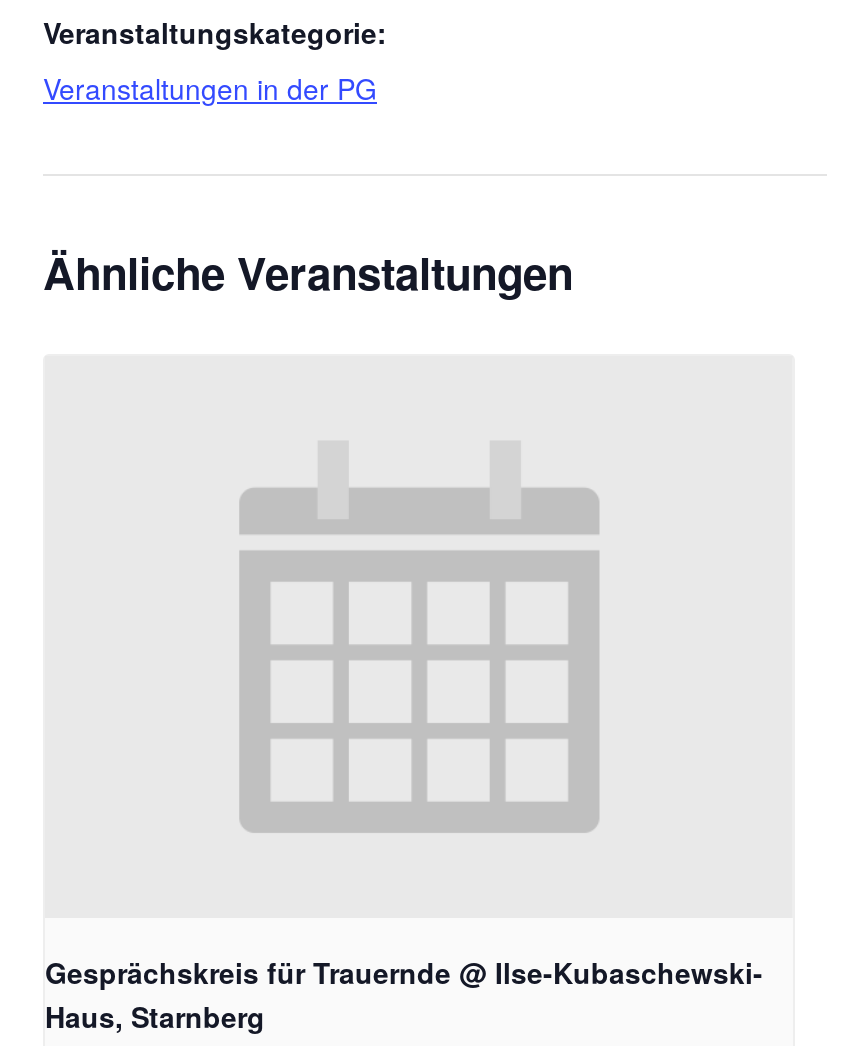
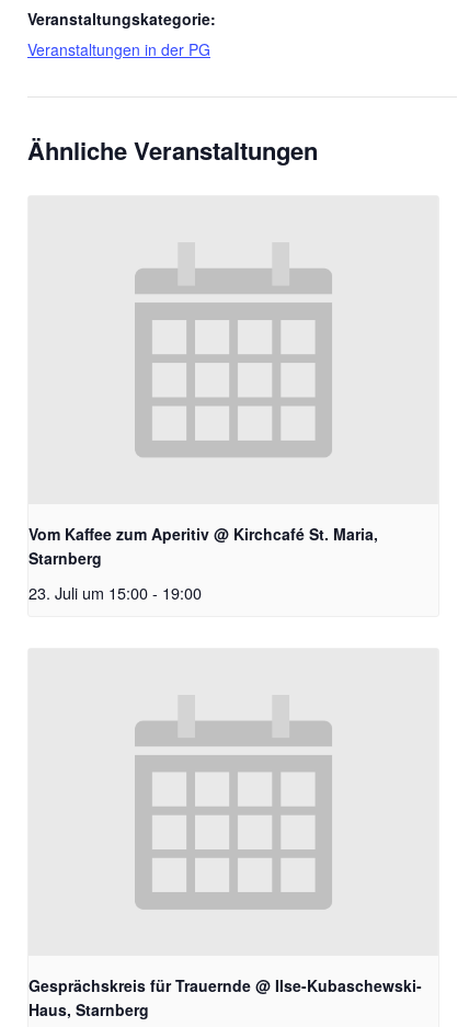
none -> [28,522,378,603] Vom Kaffee zum Aperitiv @ Kirchcafé St. Maria, | Starnberg | 23. Juli um 15:00 - 19:00

